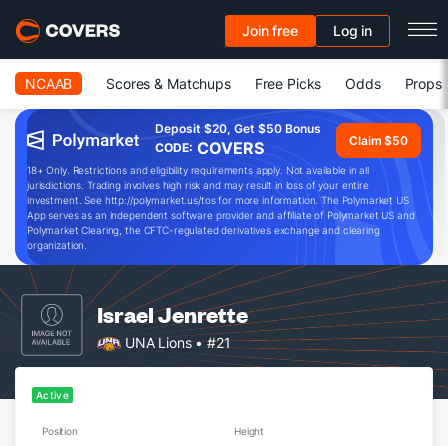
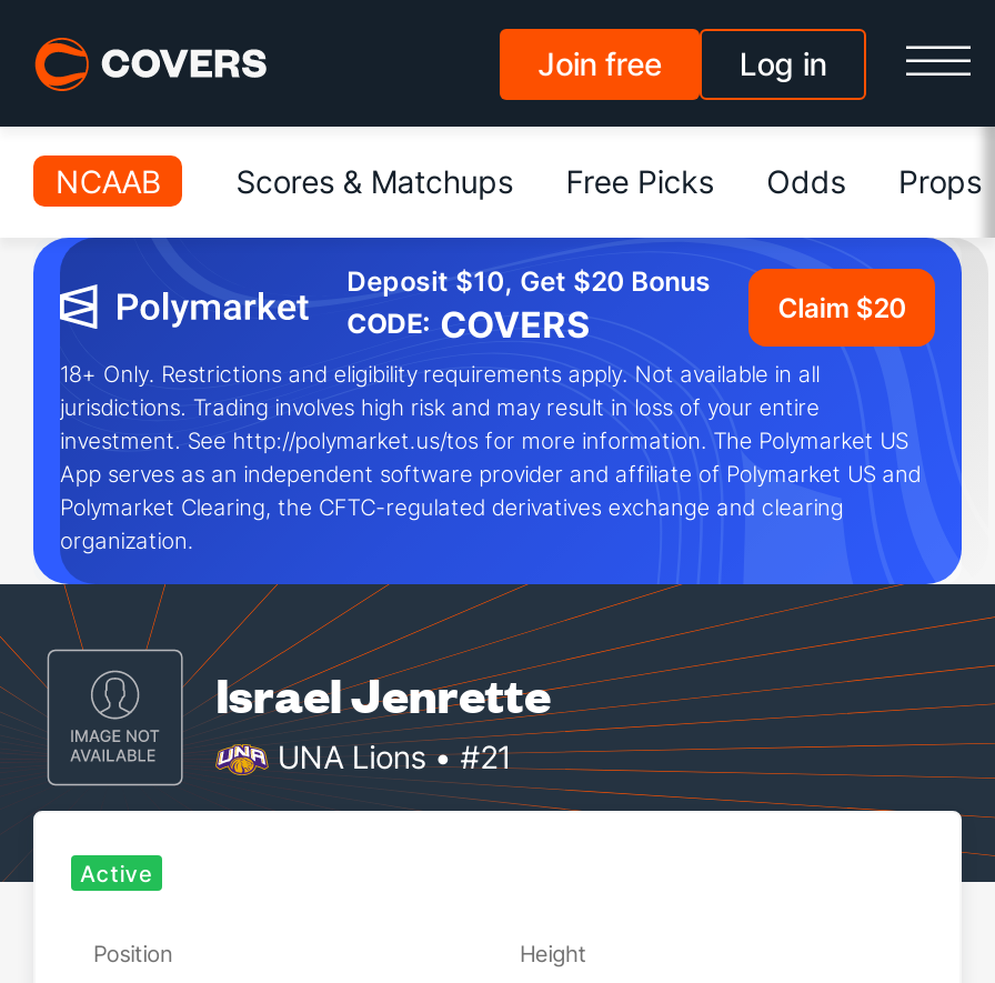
[155,121,321,136] Deposit $20, Get $50 Bonus -> [347,264,711,298] Deposit $10, Get $20 Bonus
[349,132,408,147] Claim $50 -> [778,290,906,323] Claim $20

